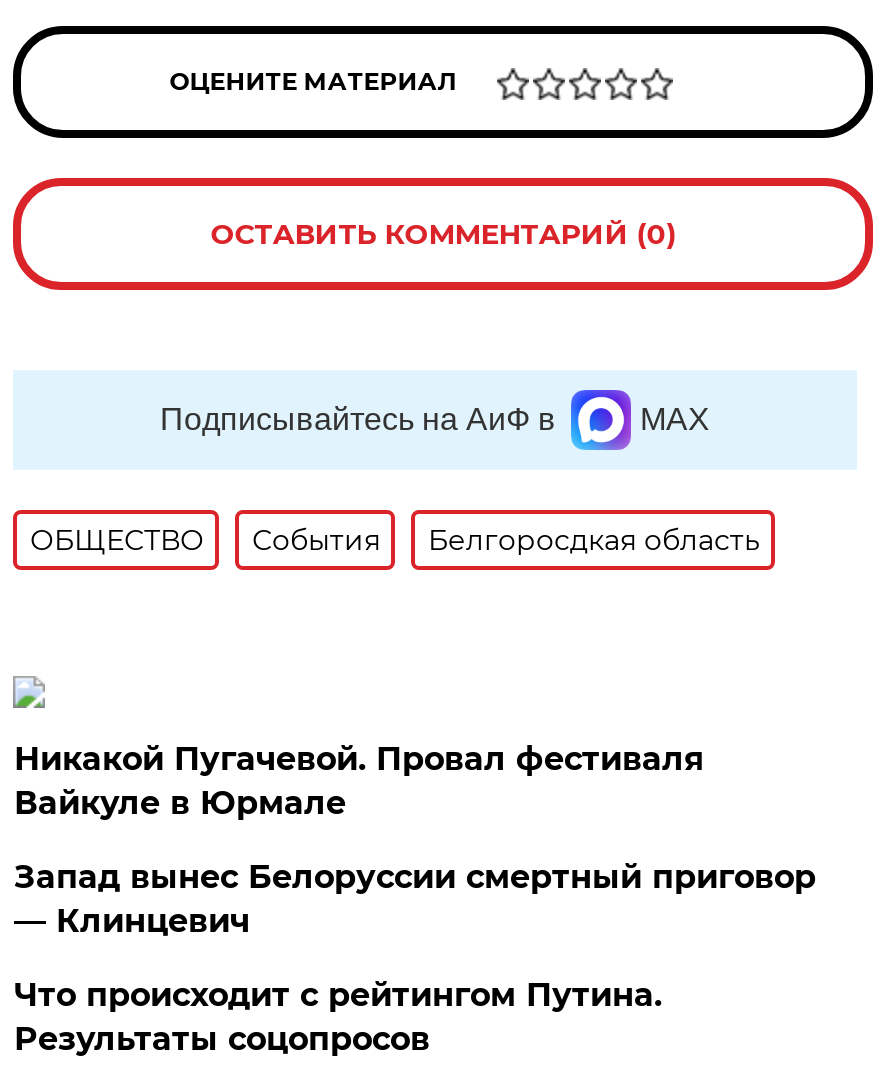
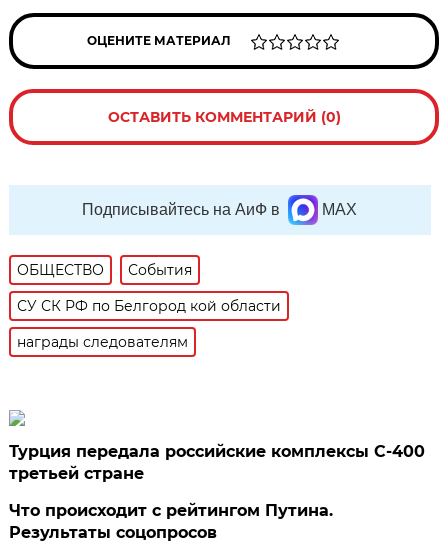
[428,522,760,558] Белгоросдкая область -> [17,297,281,315] СУ СК РФ по Белгород кой области
[14,740,704,822] Никакой Пугачевой. Провал фестиваля | Вайкуле в Юрмале -> [17,333,188,351] награды следователям
[14,858,816,940] Запад вынес Белоруссии смертный приговор | — Клинцевич -> [9,442,425,483] Турция передала российские комплексы С-400 | третьей стране

